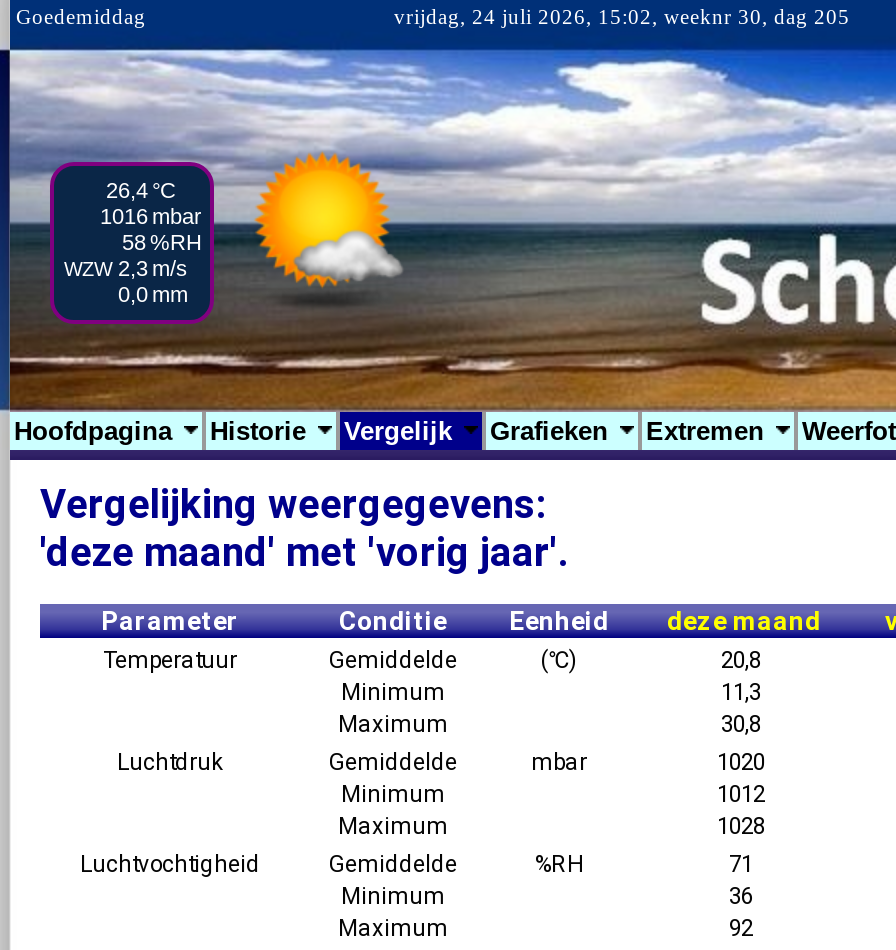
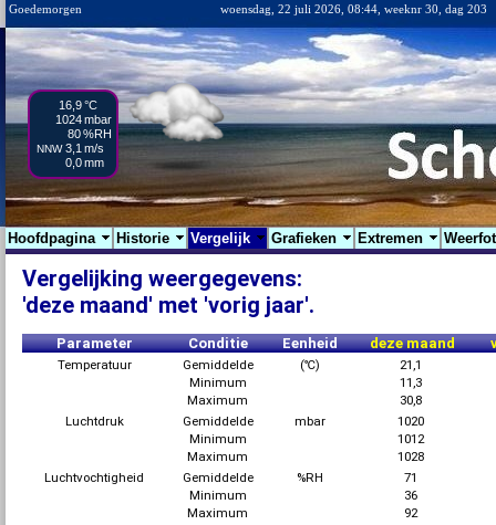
[16,6,850,28] Goedemiddag | vrijdag, 24 juli 2026, 15:02, weeknr 30, dag 205 -> [9,3,487,15] Goedemorgen | woensdag, 22 juli 2026, 08:44, weeknr 30, dag 203
[64,152,402,288] [image] | 26,4 °C | 1016 mbar | 58 %RH | WZW 2,3 m/s -> [37,84,224,157] [image] | 16,9 °C | 1024 mbar | 80 %RH | NNW 3,1 m/s
[721,646,767,674] 20,8 -> [399,357,425,372] 21,1

